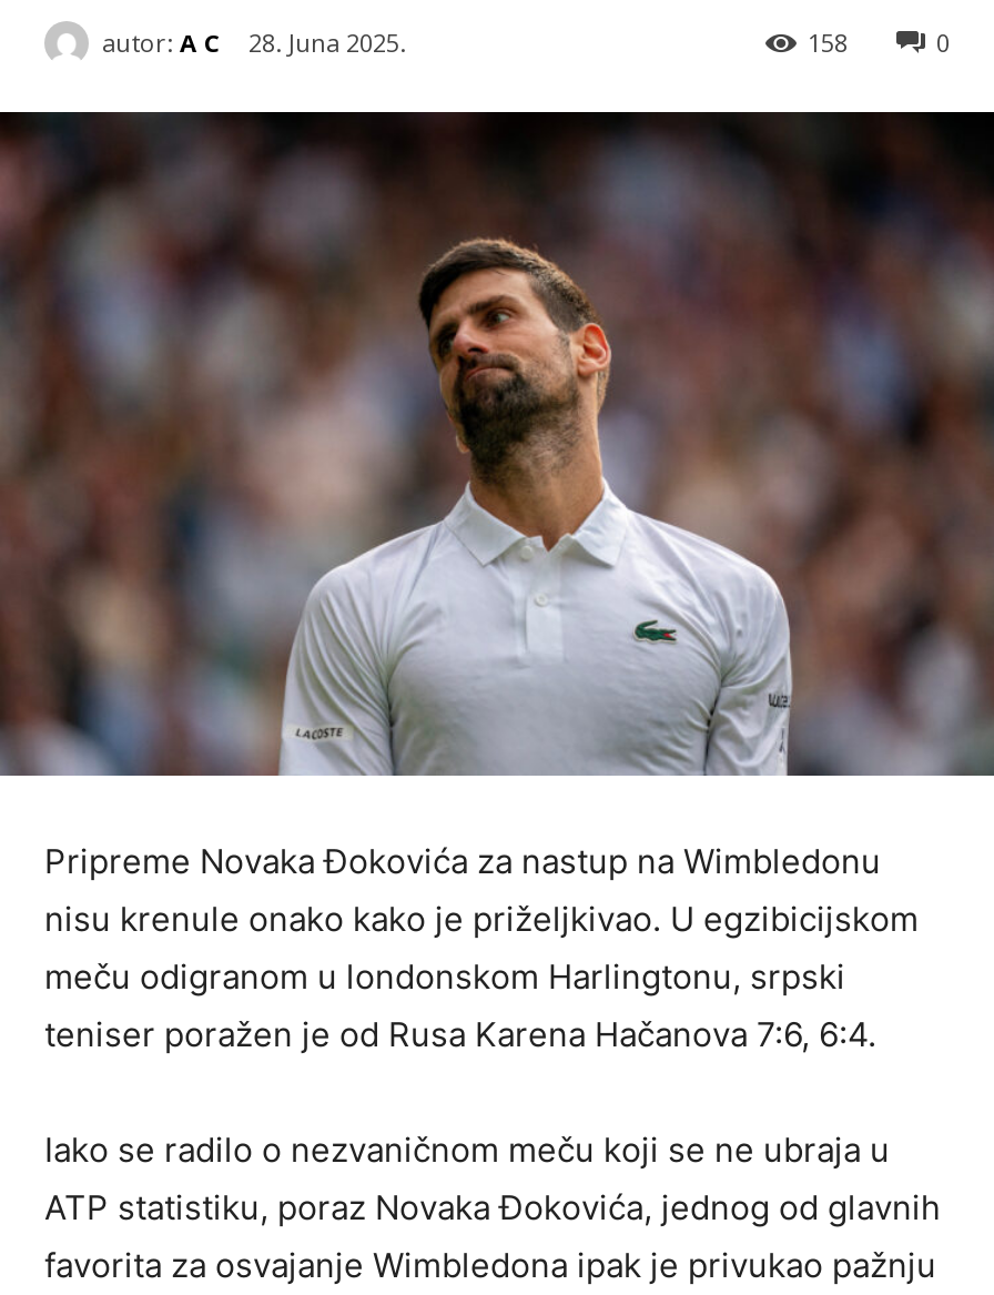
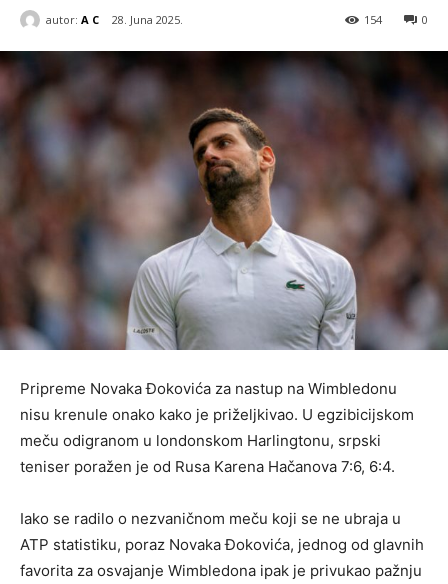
[808,26,848,59] 158 -> [364,12,382,27] 154

